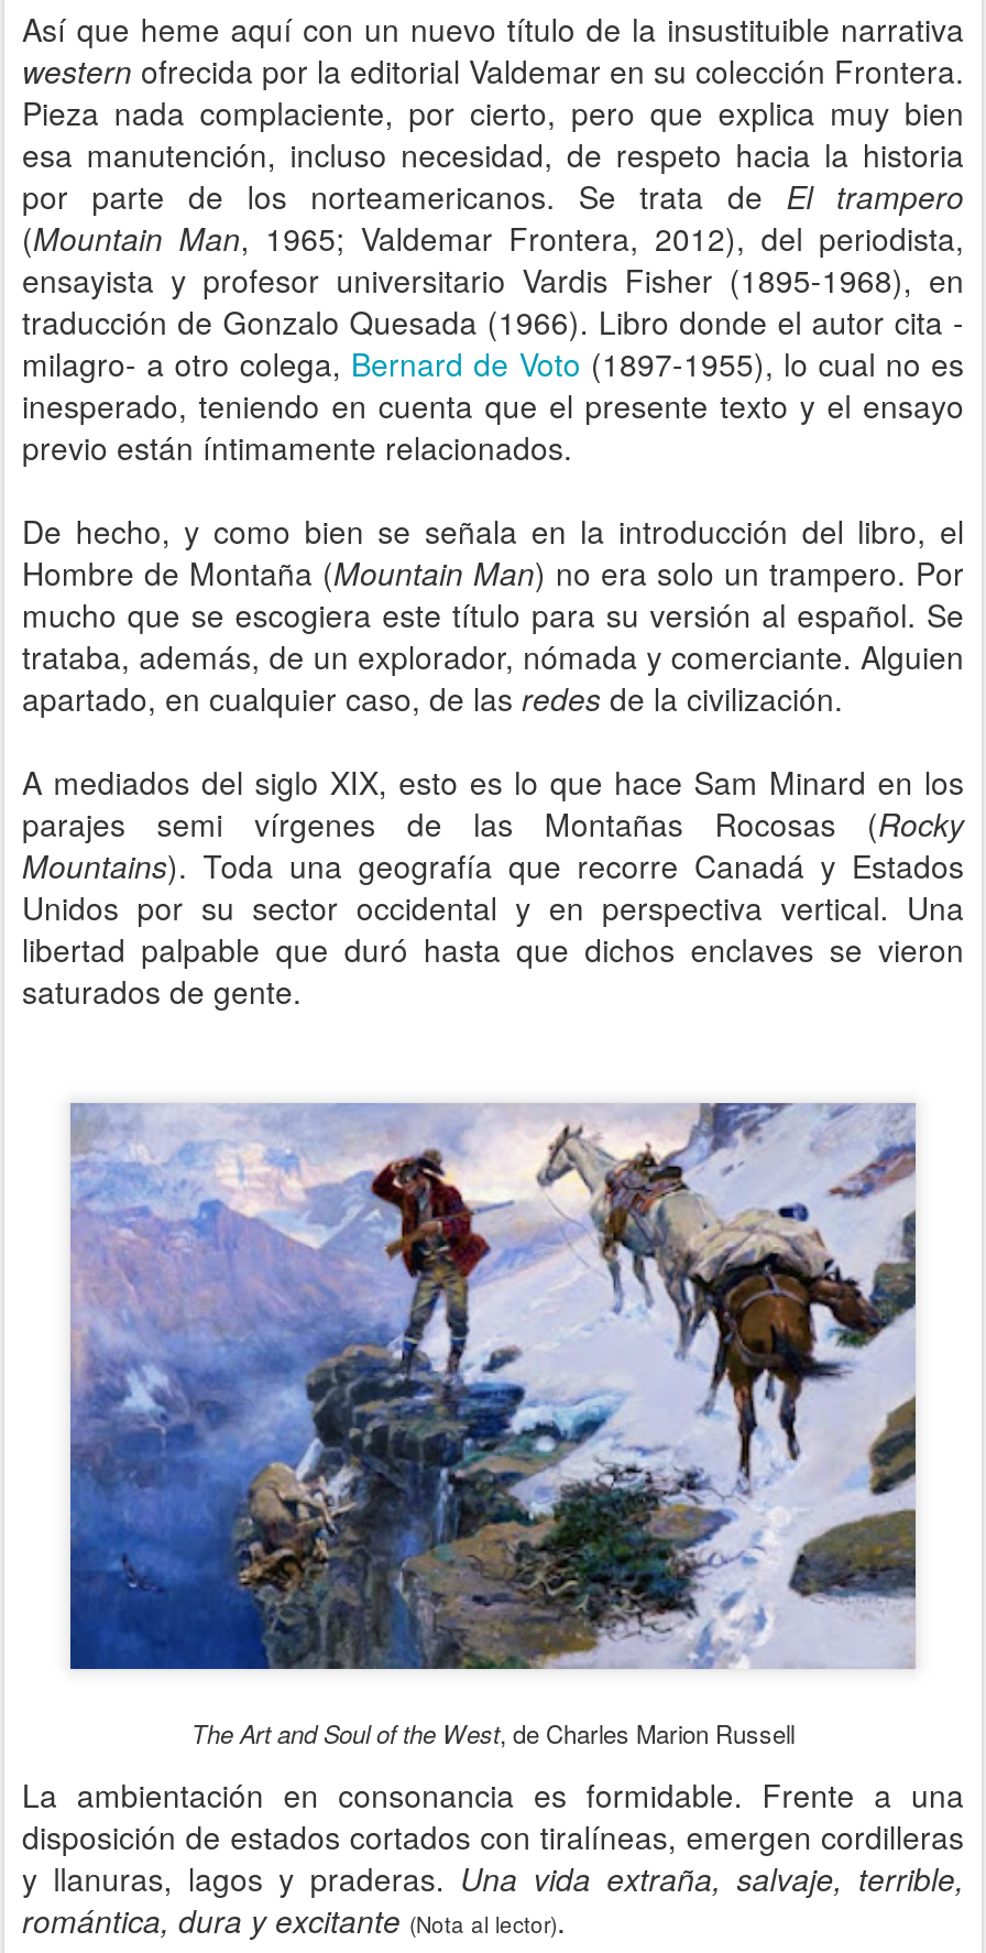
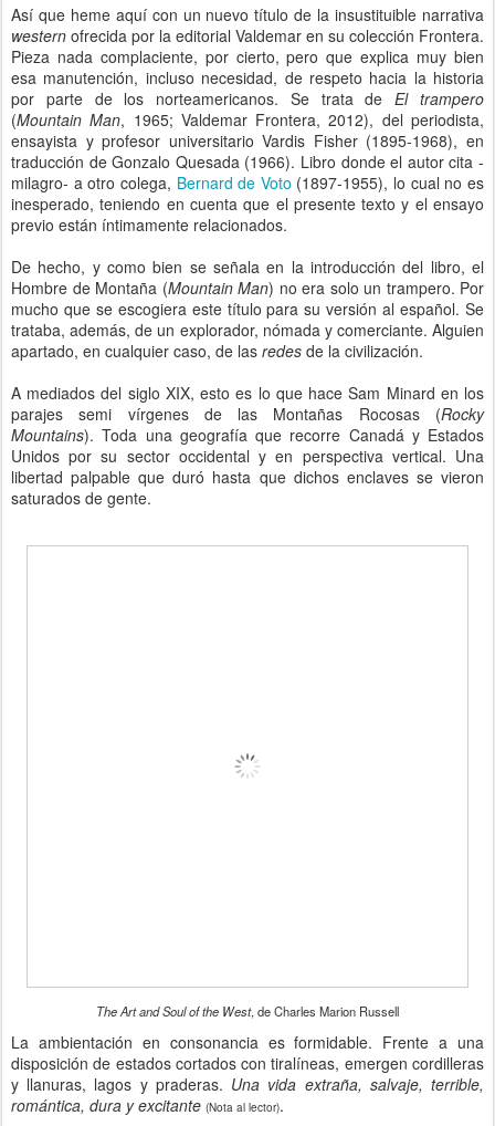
[66,1101,920,1673] [image] -> none

